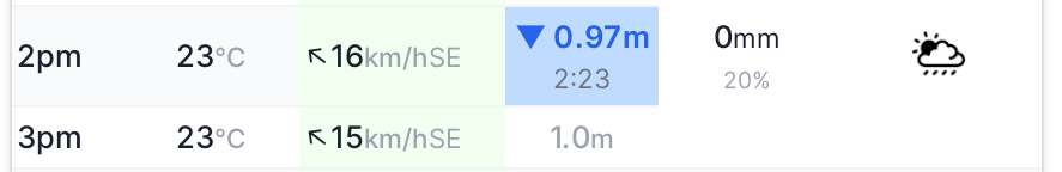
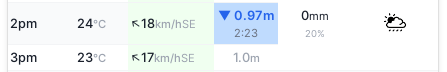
[176,38,245,74] 23°C -> [76,16,105,31] 24°C
[330,38,462,74] 16km/hSE -> [141,16,196,31] 18km/hSE
[330,119,462,155] 15km/hSE -> [141,50,195,65] 17km/hSE

